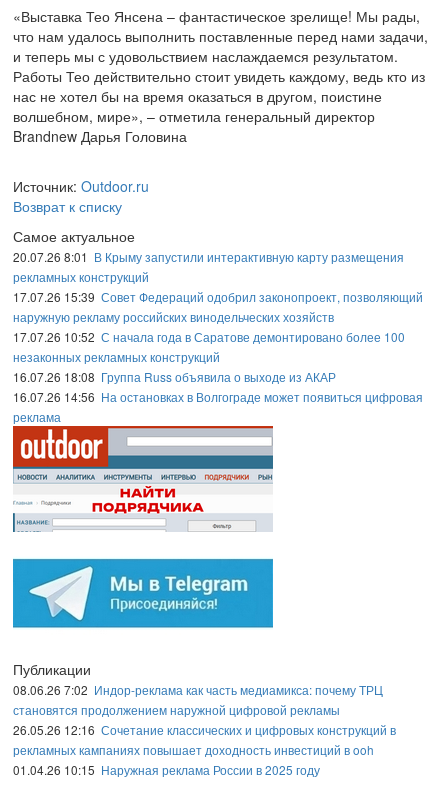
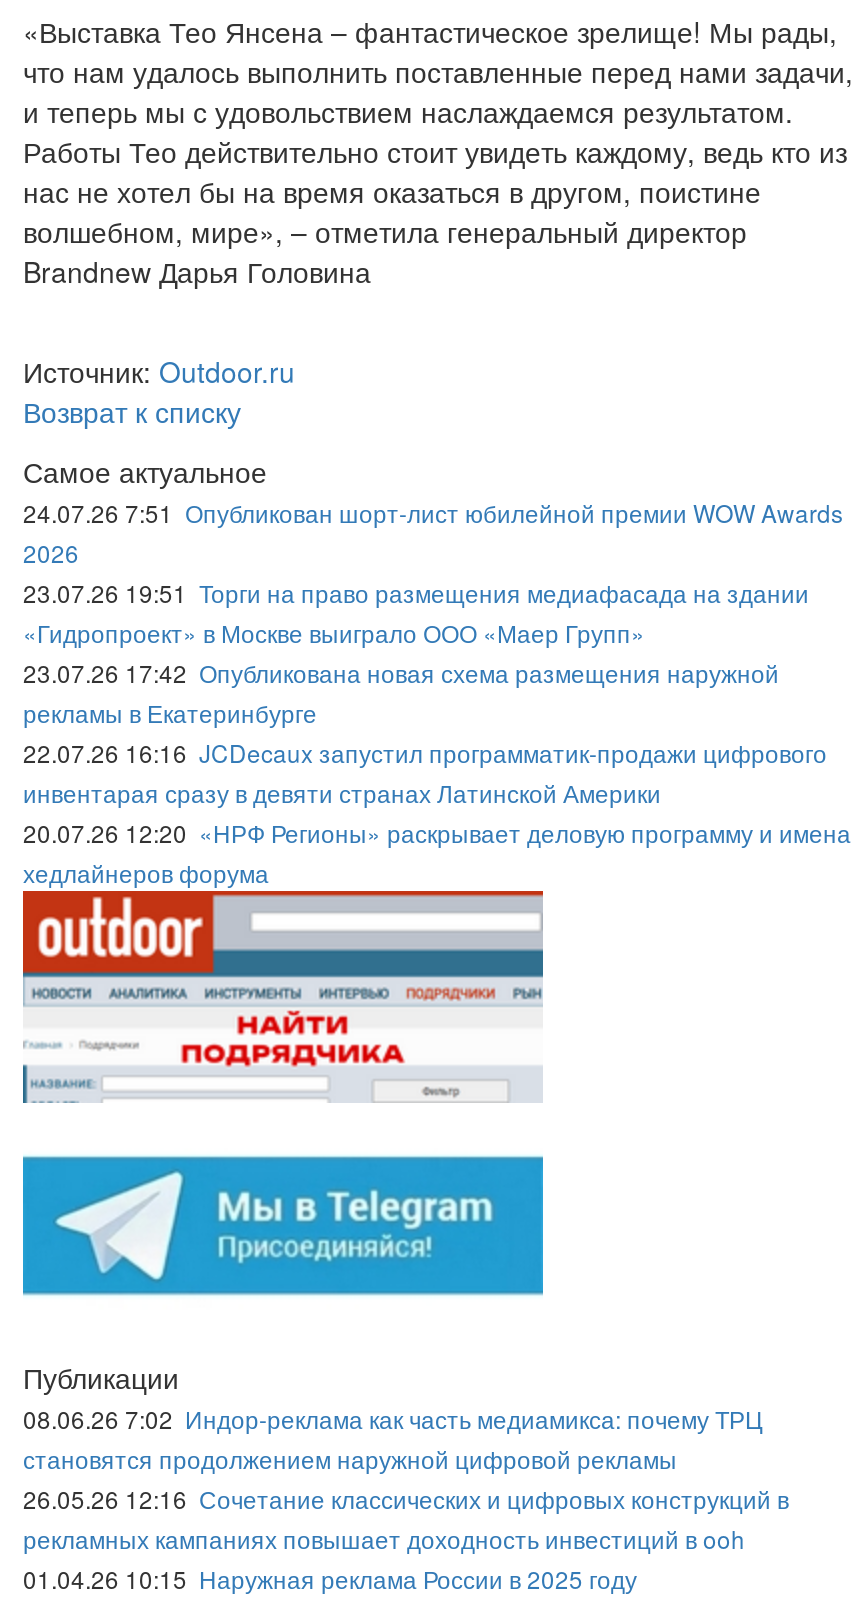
[13,248,423,425] 20.07.26 8:01 В Крыму запустили интерактивную карту размещения | рекламных конструкций | 17.07.26 15:39 Совет Федераций одобрил законопроект, позволяющий | наружную рекламу российских винодельческих хозяйств | 17.07.26 10:52 С начала года в Саратове демонтировано более 100 | незаконных рекламных конструкций | 16.07.26 18:08 Группа Russ объявила о выходе из АКАР | 16.07.26 14:56 На остановках в Волгограде может появиться цифровая | реклама -> [23,495,851,889] 24.07.26 7:51 Опубликован шорт-лист юбилейной премии WOW Awards | 2026 | 23.07.26 19:51 Торги на право размещения медиафасада на здании | «Гидропроект» в Москве выиграло ООО «Маер Групп» | 23.07.26 17:42 Опубликована новая схема размещения наружной | рекламы в Екатеринбурге | 22.07.26 16:16 JCDecaux запустил программатик-продажи цифрового | инвентарая сразу в девяти странах Латинской Америки | 20.07.26 12:20 «НРФ Регионы» раскрывает деловую программу и имена | хедлайнеров форума

